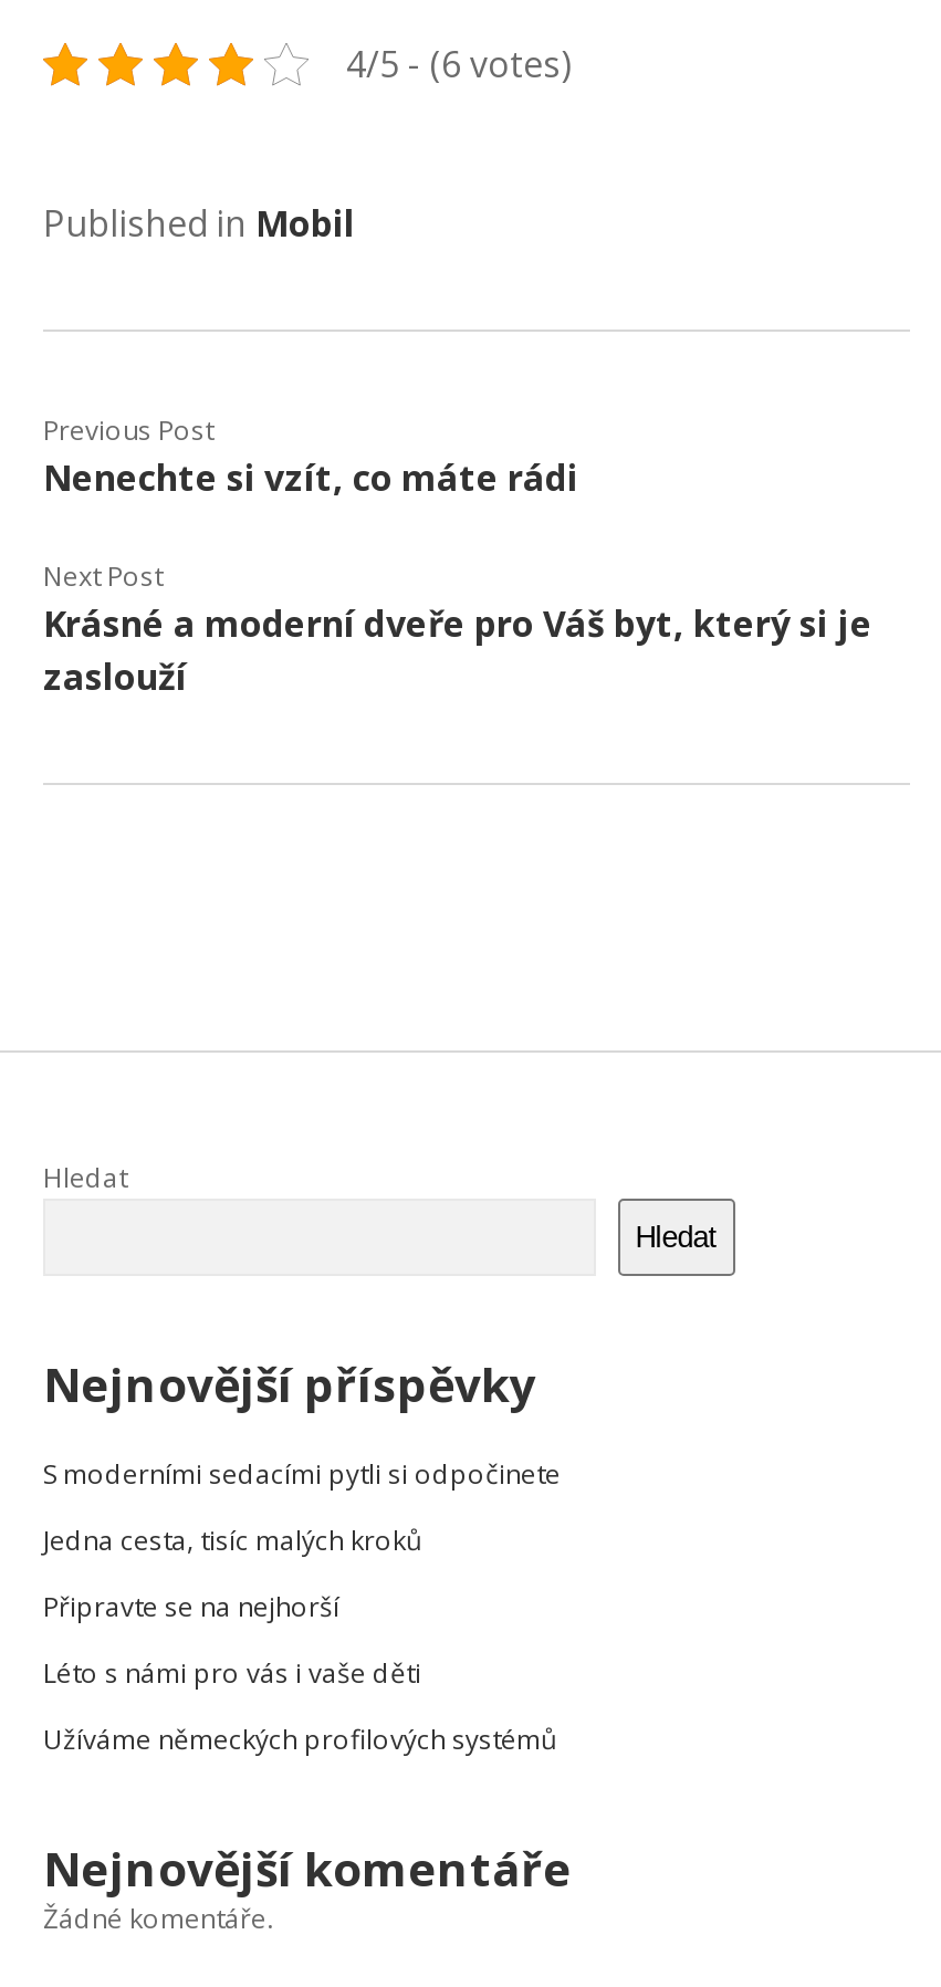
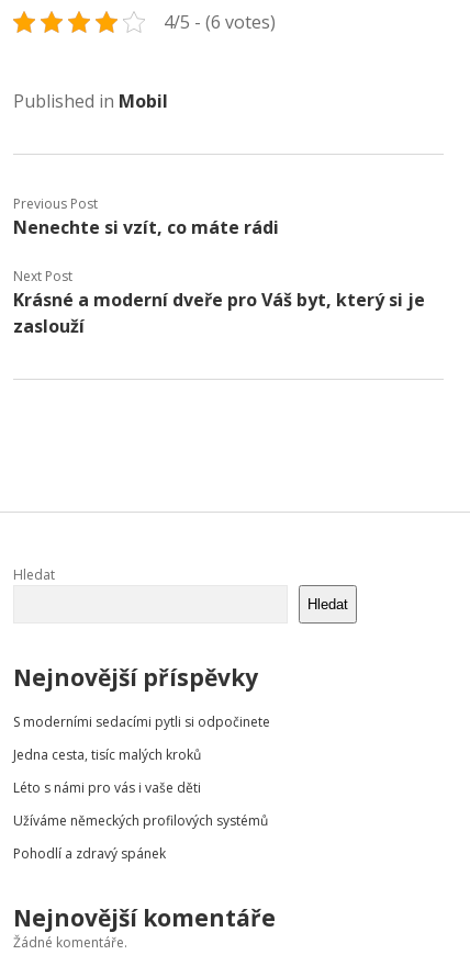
[43,1588,339,1626] Připravte se na nejhorší -> none
moved [43,1655,556,1759] -> [13,779,268,830]: Léto s námi pro vás i vaše děti | Užíváme německých profilových systémů
none -> [13,844,166,863] Pohodlí a zdravý spánek

